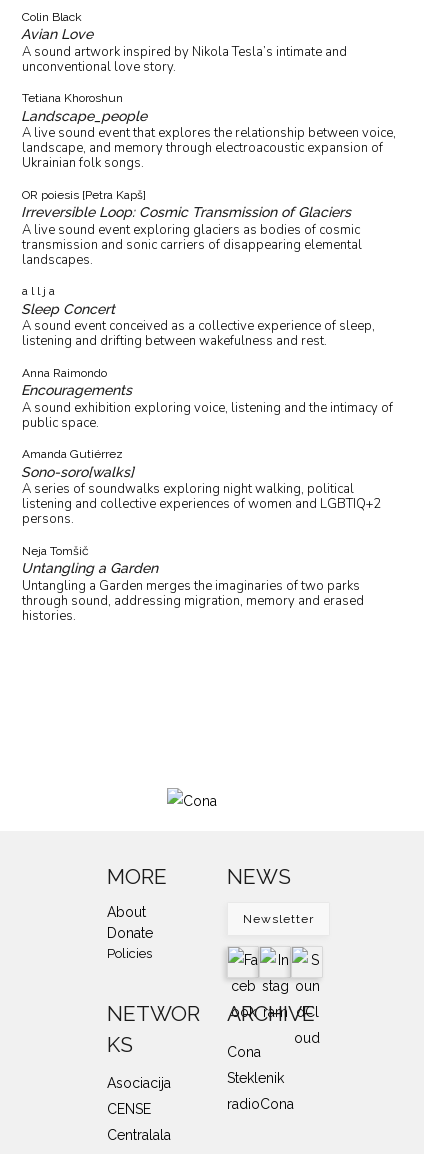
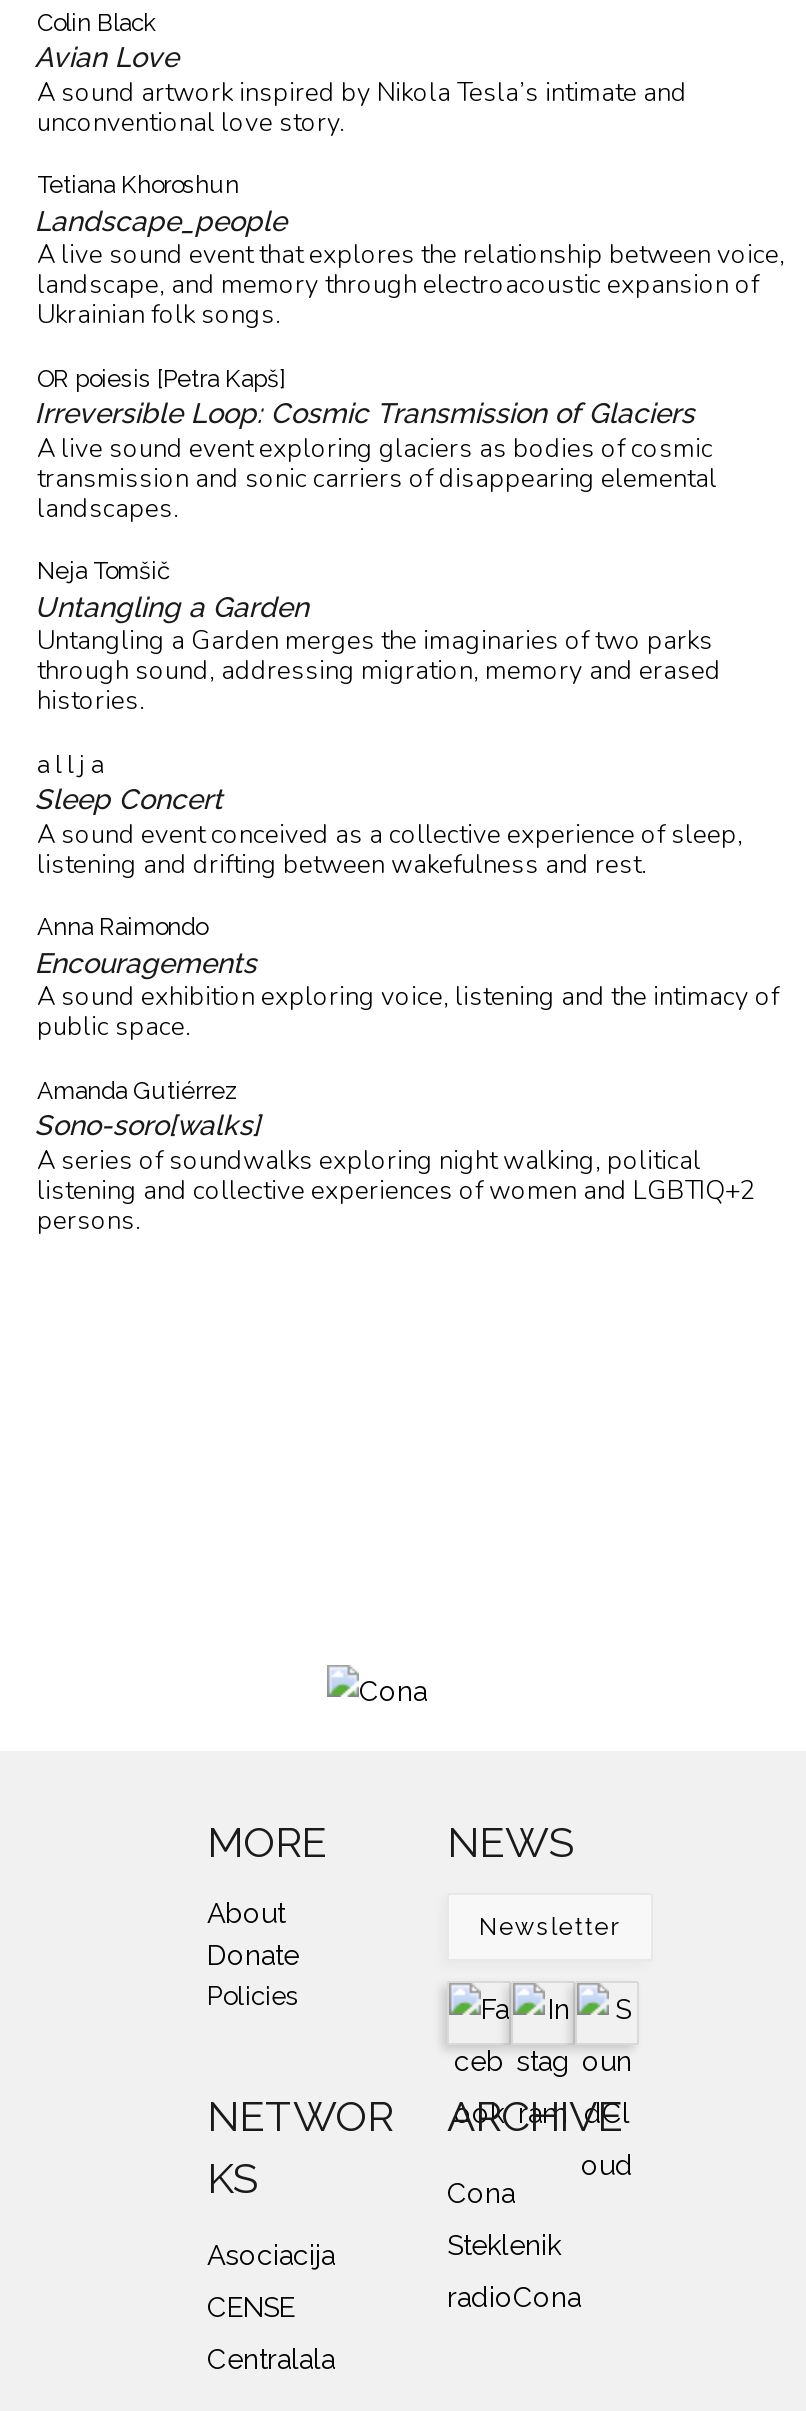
moved [21,284,393,528] -> [35,750,779,1238]: a l l j a | Sleep Concert | A sound event conceived as a collective experience of sleep, | ... | listening and collective experiences of women and LGBTIQ+2 | persons.
moved [21,544,364,625] -> [35,557,721,719]: Neja Tomšič | Untangling a Garden | Untangling a Garden merges the imaginaries of two parks | through sound, addressing migration, memory and erased | histories.

